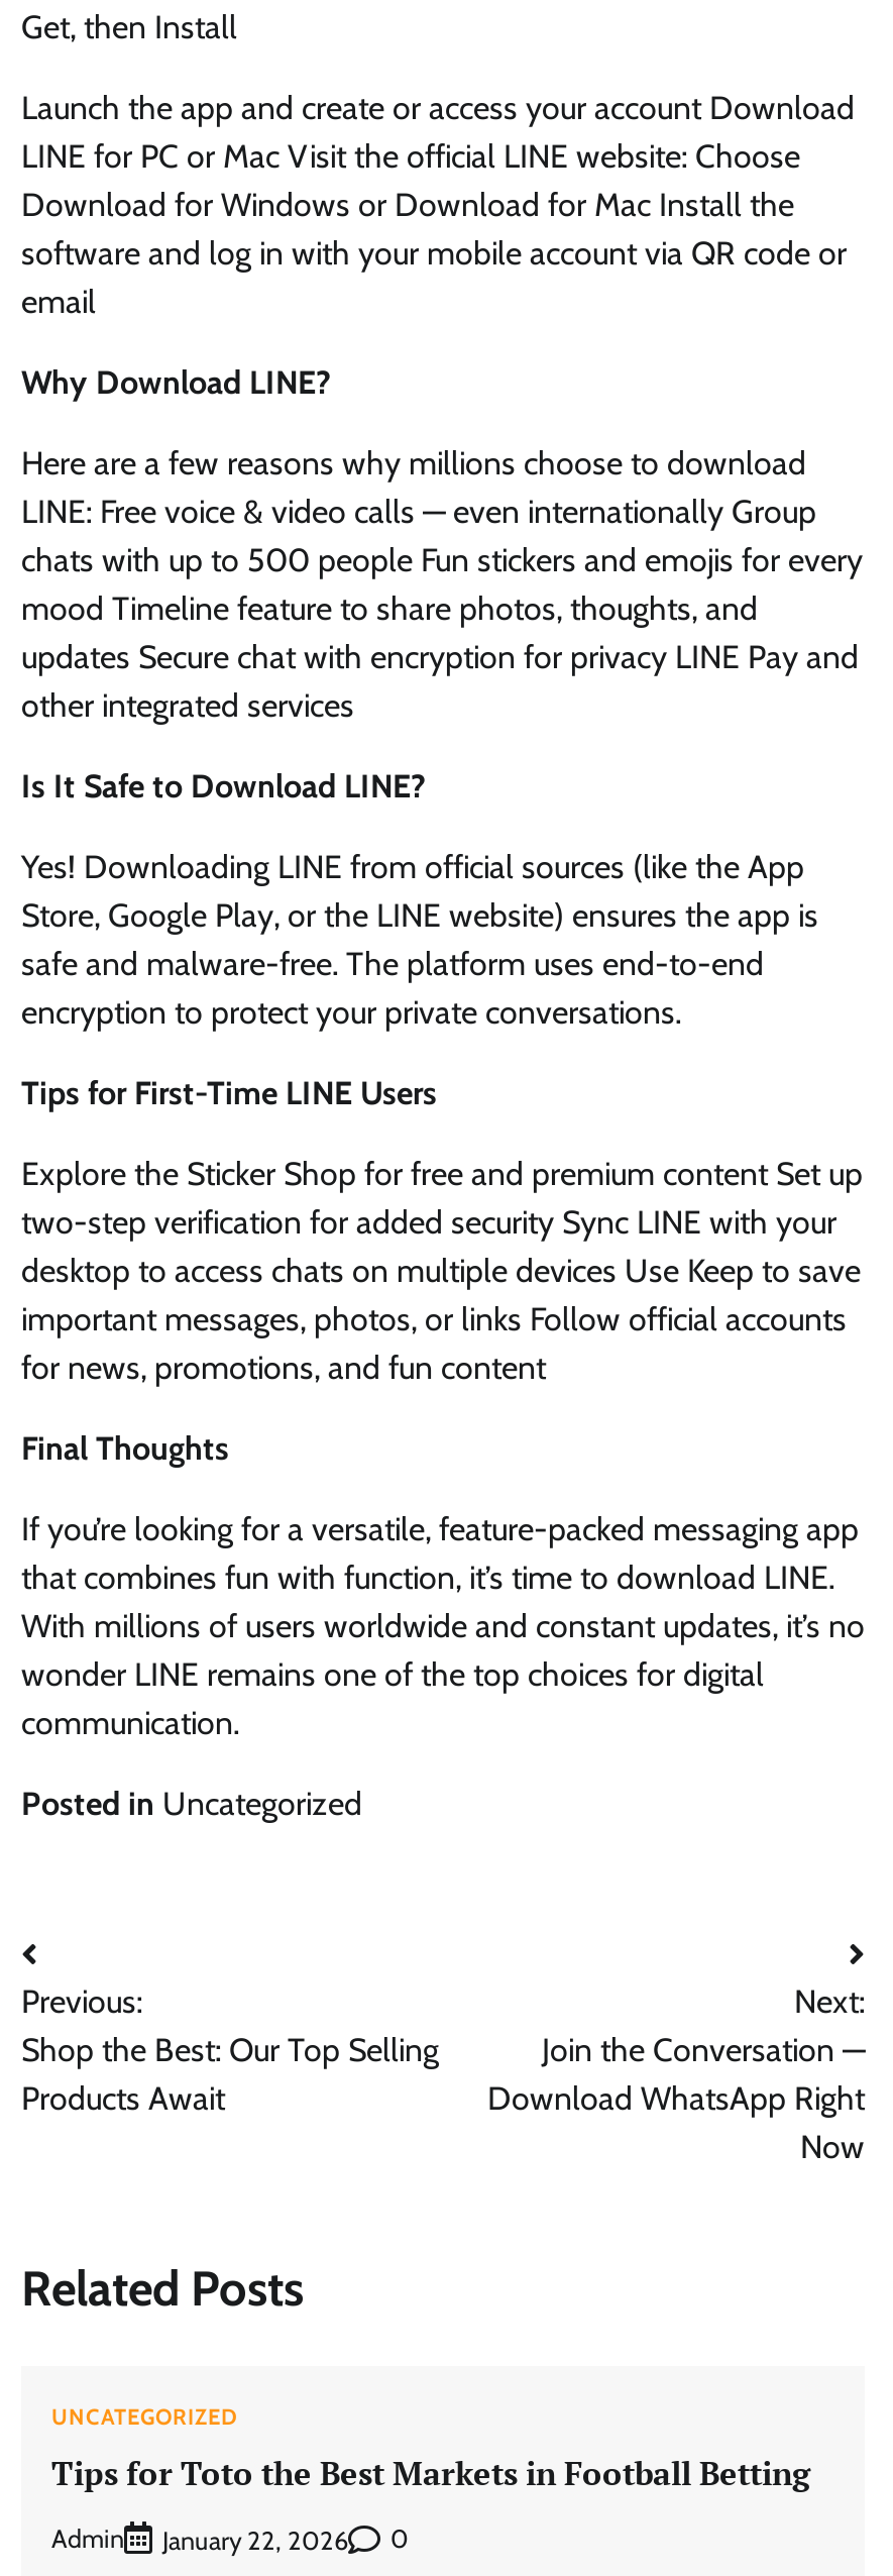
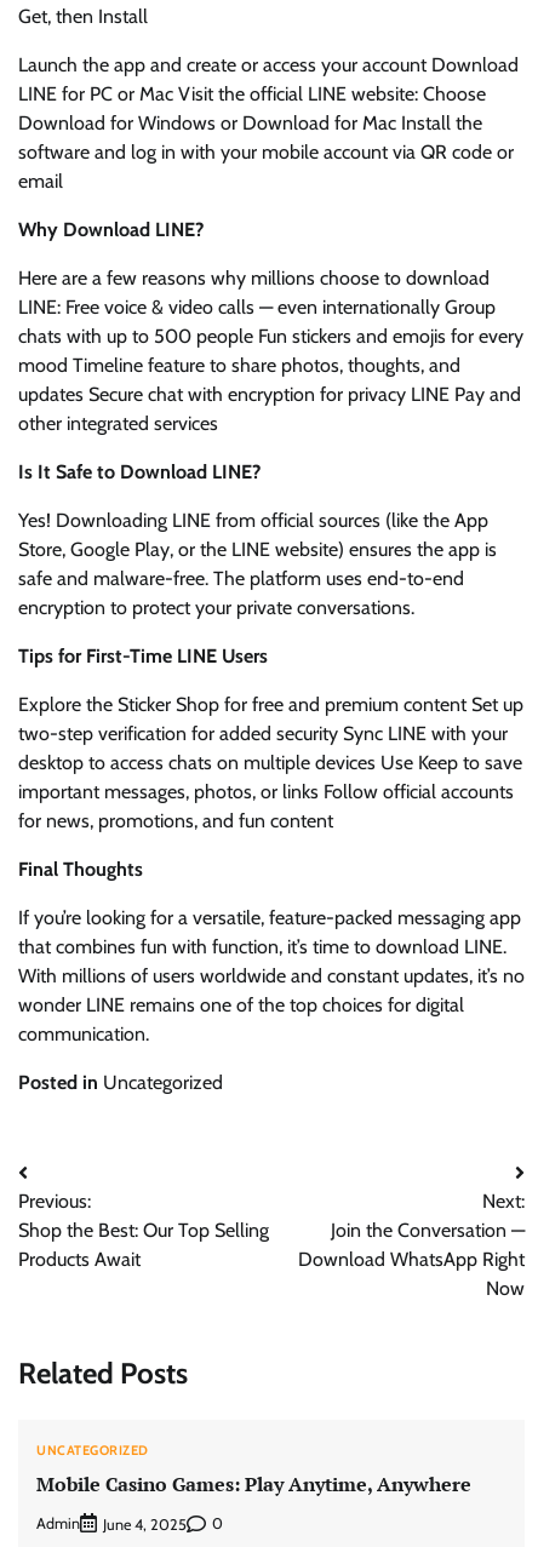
[51,2451,810,2496] Tips for Toto the Best Markets in Football Betting -> [36,1471,471,1498] Mobile Casino Games: Play Anytime, Anywhere
[162,2525,348,2555] January 22, 2026 -> [103,1515,187,1533] June 4, 2025

